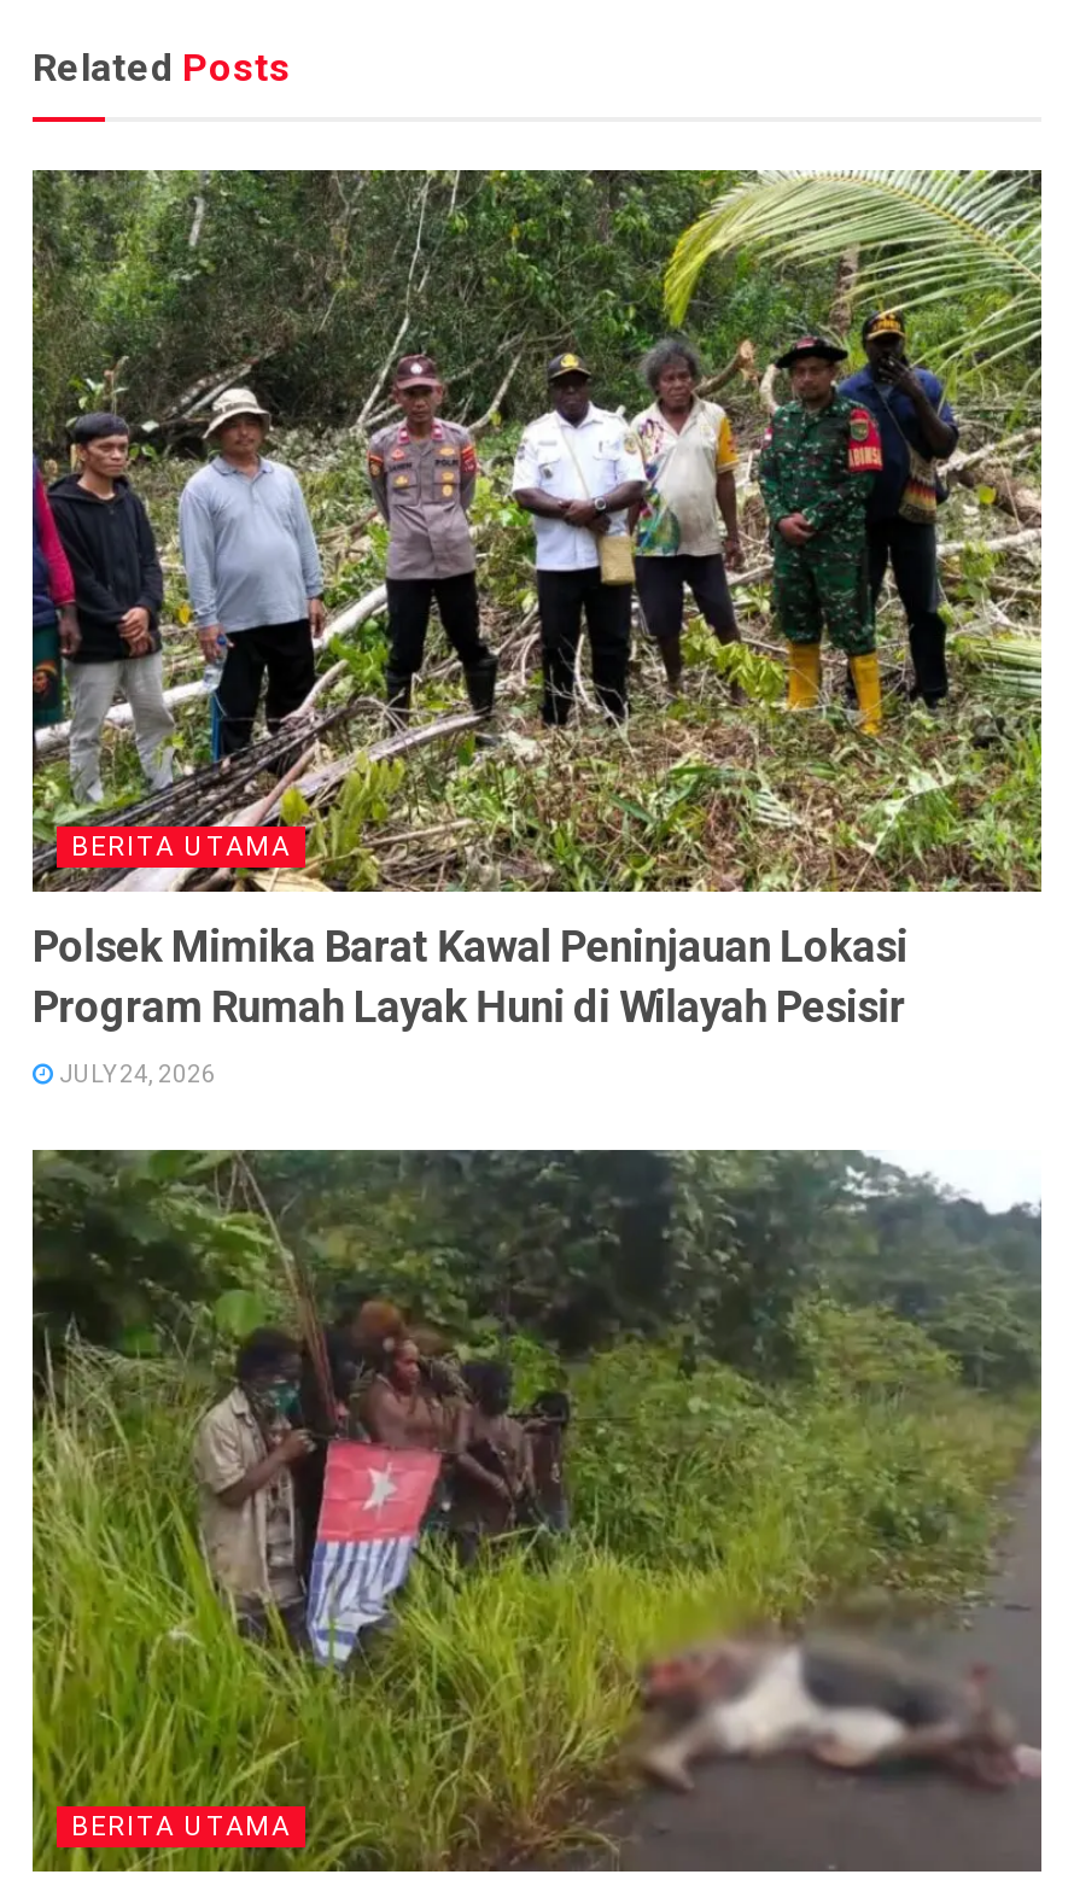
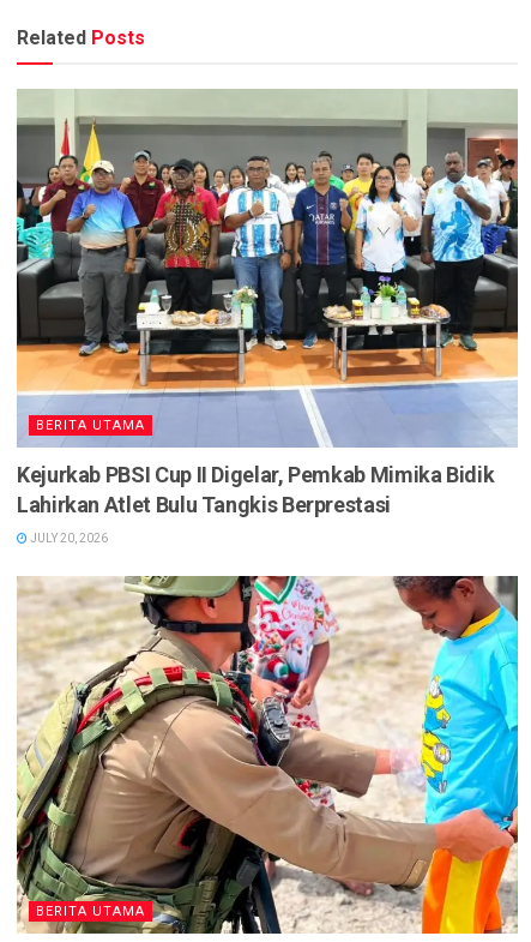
[30,168,1044,1030] [image] | Polsek Mimika Barat Kawal Peninjauan Lokasi | Program Rumah Layak Huni di Wilayah Pesisir -> [16,90,519,517] [image] | Kejurkab PBSI Cup II Digelar, Pemkab Mimika Bidik | Lahirkan Atlet Bulu Tangkis Berprestasi
[54,1059,216,1086] JULY 24, 2026 -> [28,531,108,544] JULY 20, 2026
[30,1148,1044,1874] [image] -> [16,575,519,935] [image]

